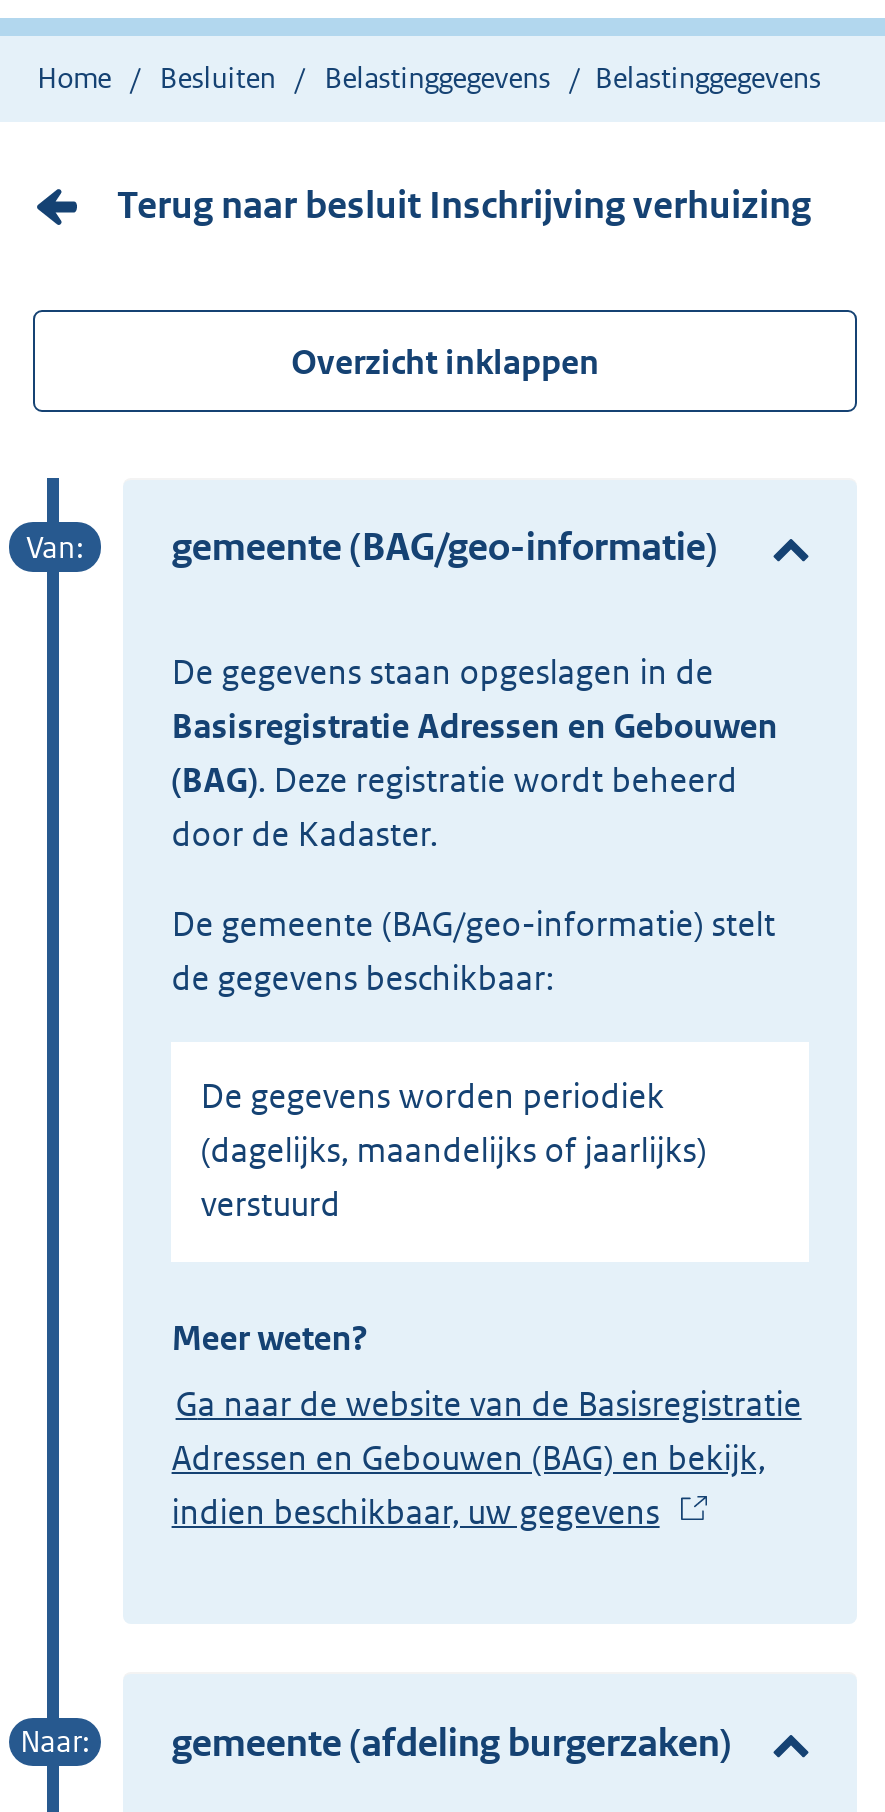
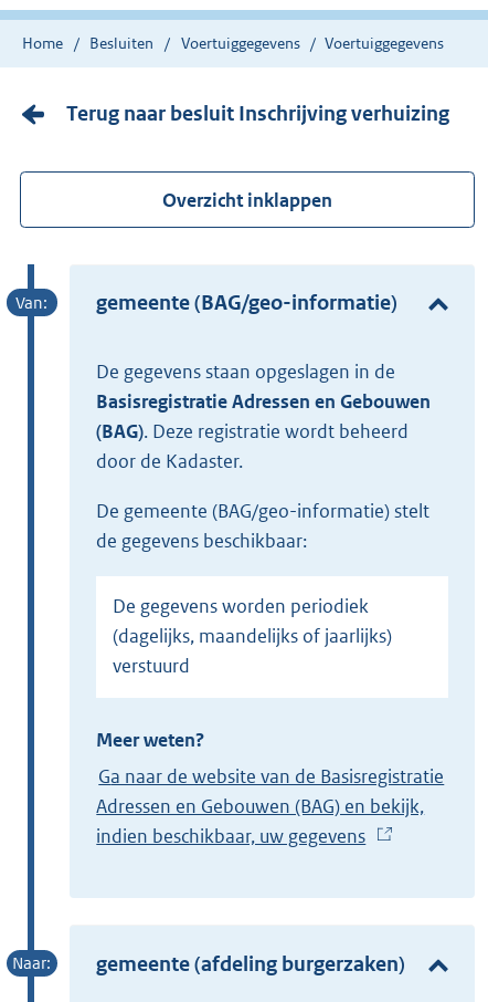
[324,60,821,96] Belastinggegevens | Belastinggegevens -> [181,33,444,53] Voertuiggegevens | Voertuiggegevens

